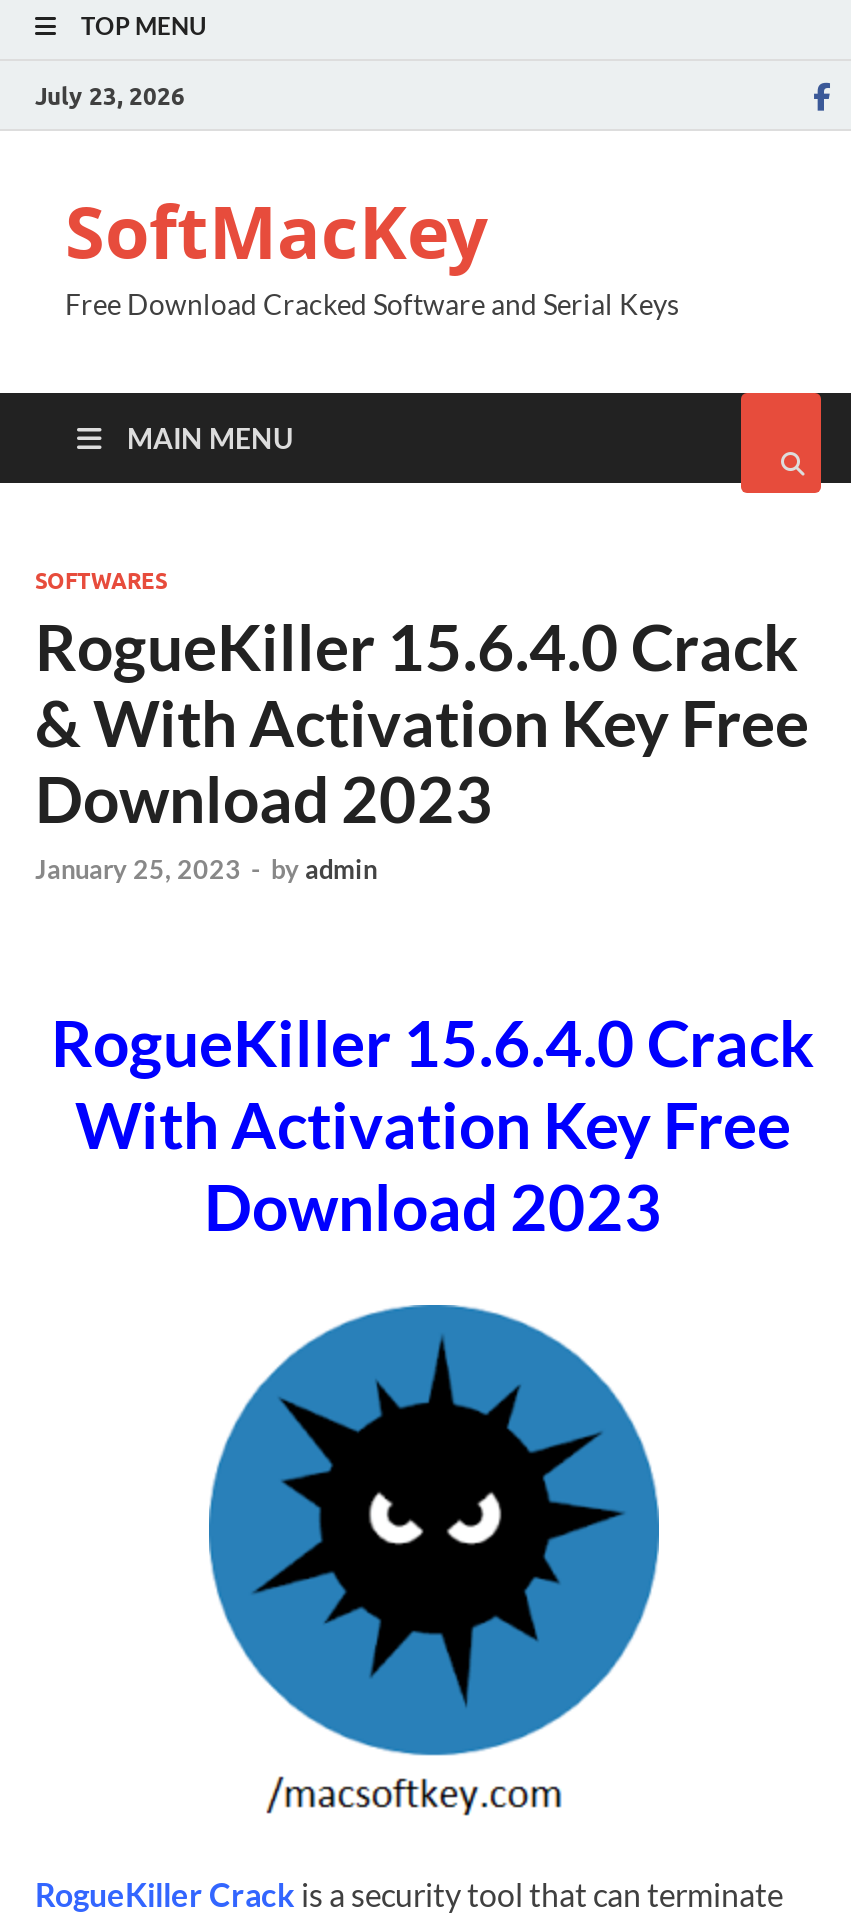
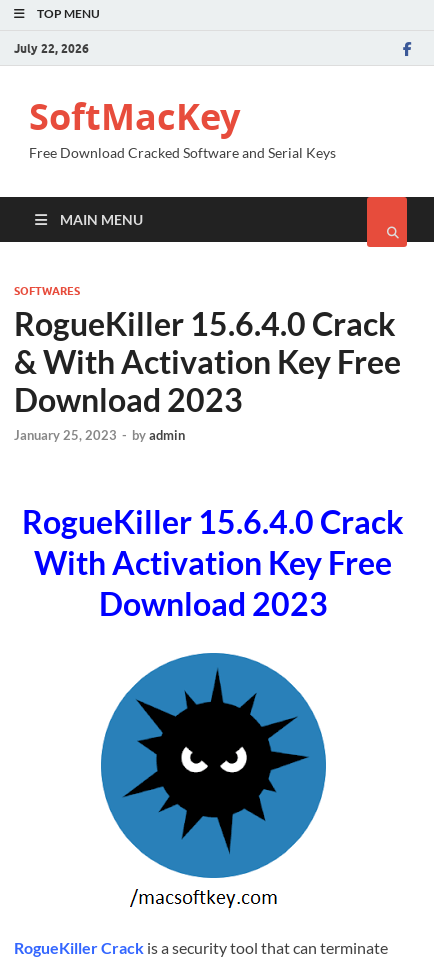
[35,80,185,110] July 23, 2026 -> [14,40,89,55] July 22, 2026

